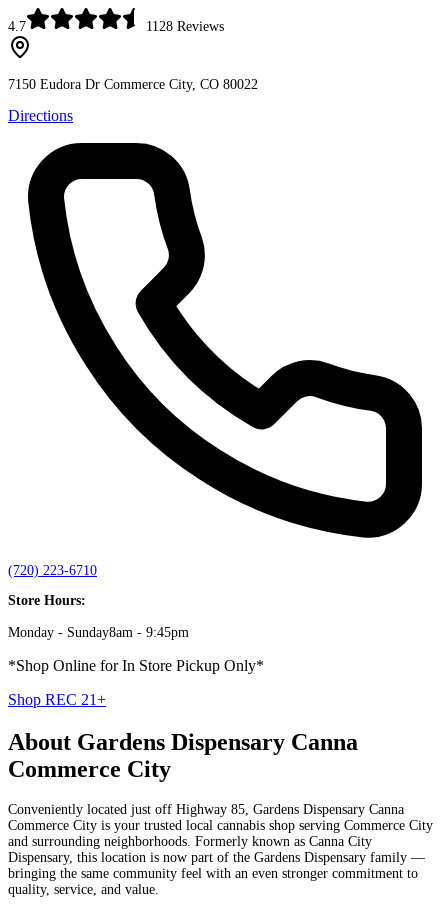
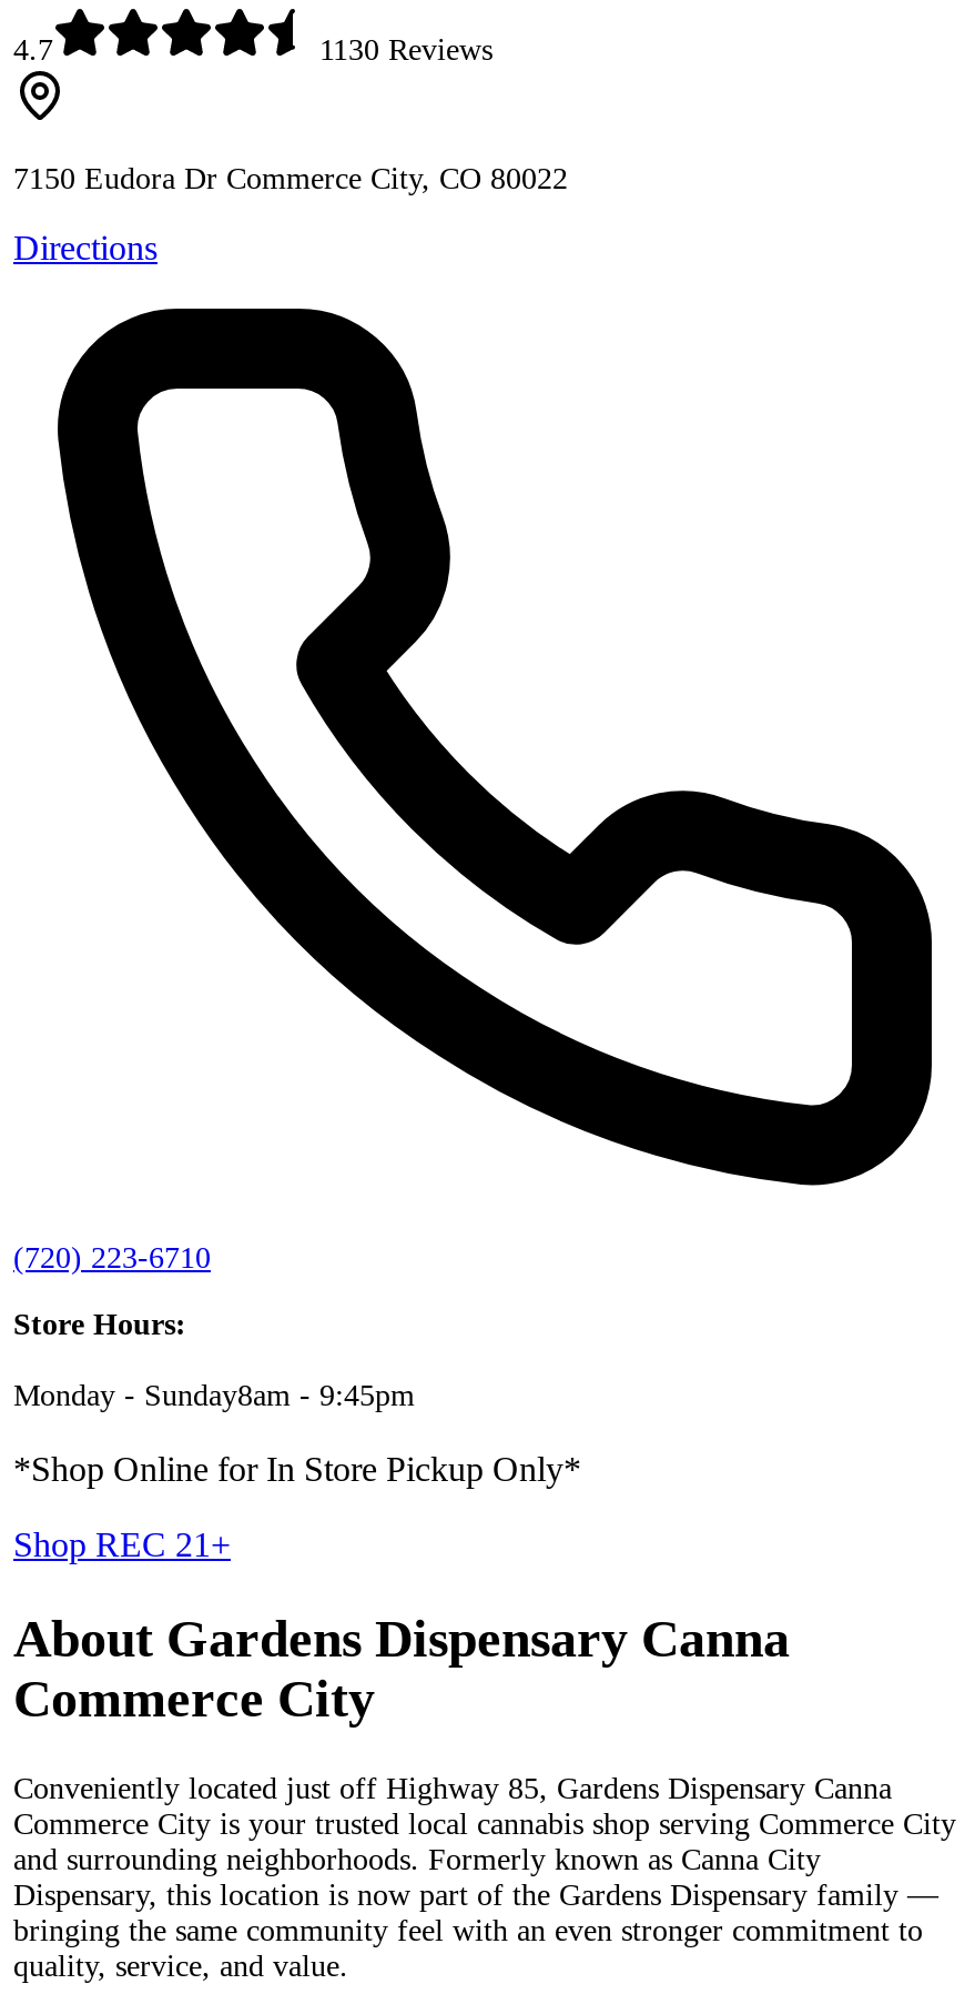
[146,19,224,34] 1128 Reviews -> [319,32,492,66] 1130 Reviews

